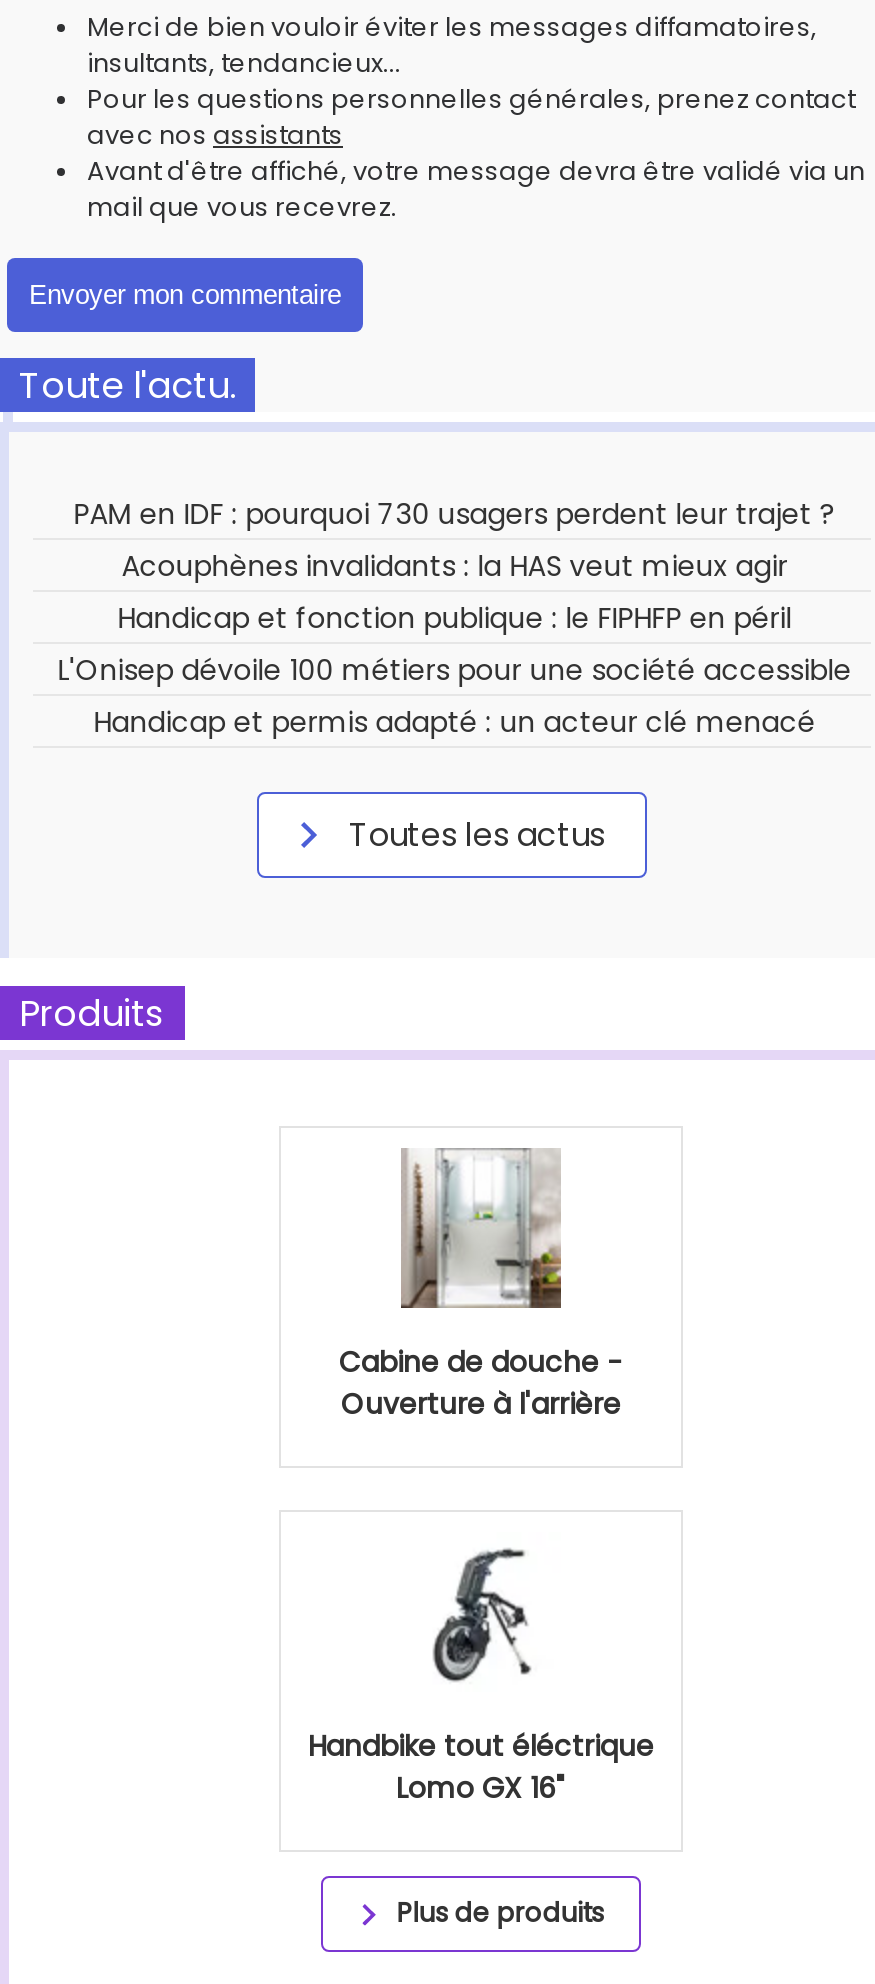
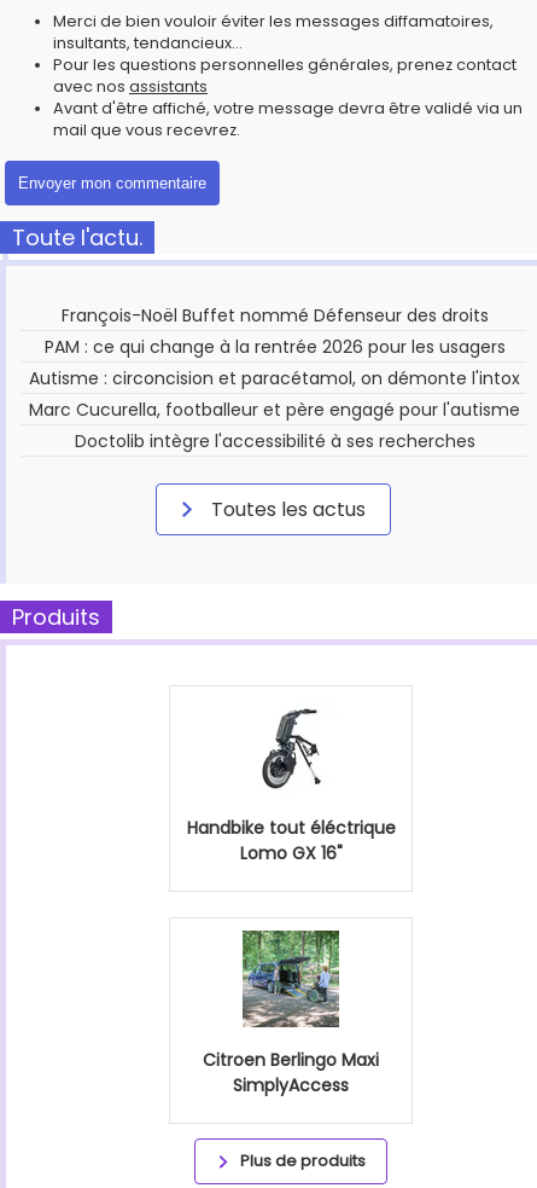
[57,494,851,742] PAM en IDF : pourquoi 730 usagers perdent leur trajet ? | Acouphènes invalidants : la HAS veut mieux agir | Handicap et fonction publique : le FIPHFP en péril | L'Onisep dévoile 100 métiers pour une société accessible | Handicap et permis adapté : un acteur clé menacé -> [29,303,520,453] François-Noël Buffet nommé Défenseur des droits | PAM : ce qui change à la rentrée 2026 pour les usagers | Autisme : circoncision et paracétamol, on démonte l'intox | Marc Cucurella, footballeur et père engagé pour l'autisme | Doctolib intègre l'accessibilité à ses recherches
[339,1146,623,1424] [image] | Cabine de douche - | Ouverture à l'arrière -> none
moved [308,1548,654,1808] -> [186,708,395,865]: [image] | Handbike tout éléctrique | Lomo GX 16"
none -> [203,929,379,1097] [image] | Citroen Berlingo Maxi | SimplyAccess

